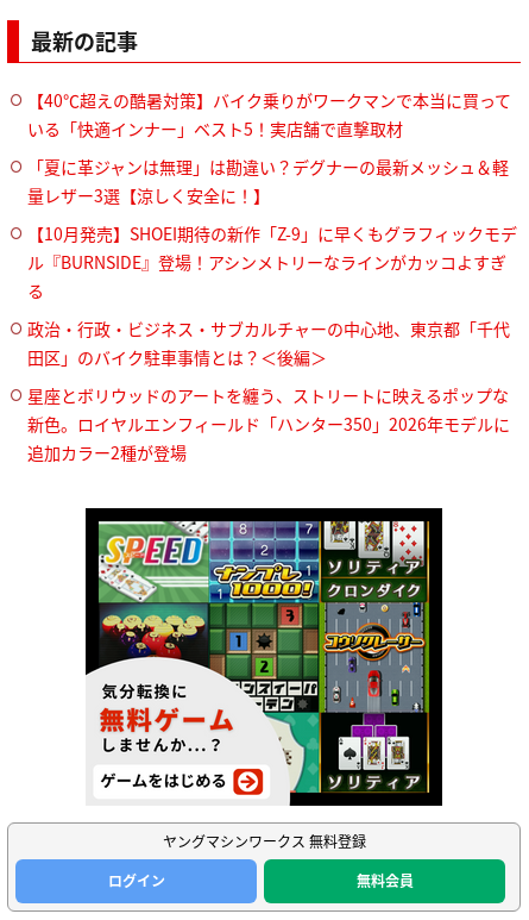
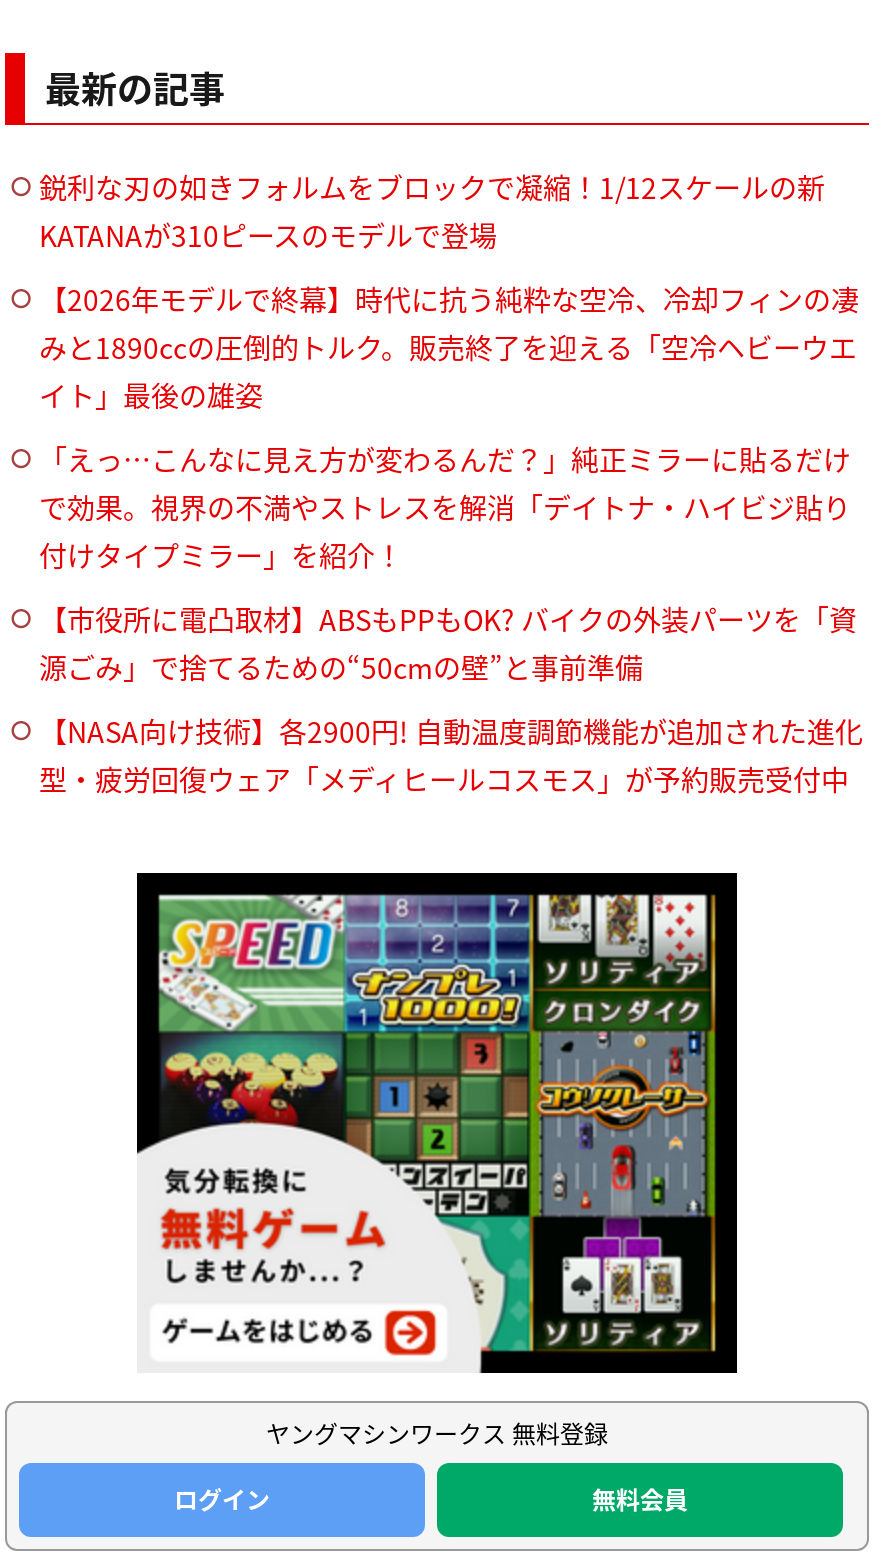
[27,87,511,140] 【40℃超えの酷暑対策】バイク乗りがワークマンで本当に買って | いる「快適インナー」ベスト5！実店舗で直撃取材 -> [39,166,825,254] 鋭利な刃の如きフォルムをブロックで凝縮！1/12スケールの新 | KATANAが310ピースのモデルで登場
[27,154,509,206] 「夏に革ジャンは無理」は勘違い？デグナーの最新メッシュ＆軽 | 量レザー3選【涼しく安全に！】 -> [39,278,859,414] 【2026年モデルで終幕】時代に抗う純粋な空冷、冷却フィンの凄 | みと1890ccの圧倒的トルク。販売終了を迎える「空冷ヘビーウエ | イト」最後の雄姿
[27,221,517,302] 【10月発売】SHOEI期待の新作「Z-9」に早くもグラフィックモデ | ル『BURNSIDE』登場！アシンメトリーなラインがカッコよすぎ | る -> [39,438,851,574] 「えっ…こんなに見え方が変わるんだ？」純正ミラーに貼るだけ | で効果。視界の不満やストレスを解消「デイトナ・ハイビジ貼り | 付けタイプミラー」を紹介！
[27,316,510,368] 政治・行政・ビジネス・サブカルチャーの中心地、東京都「千代 | 田区」のバイク駐車事情とは？＜後編＞ -> [39,598,857,686] 【市役所に電凸取材】ABSもPPもOK? バイクの外装パーツを「資 | 源ごみ」で捨てるための“50cmの壁”と事前準備
[27,383,510,464] 星座とボリウッドのアートを纏う、ストリートに映えるポップな | 新色。ロイヤルエンフィールド「ハンター350」2026年モデルに | 追加カラー2種が登場 -> [39,710,863,798] 【NASA向け技術】各2900円! 自動温度調節機能が追加された進化 | 型・疲労回復ウェア「メディヒールコスモス」が予約販売受付中

